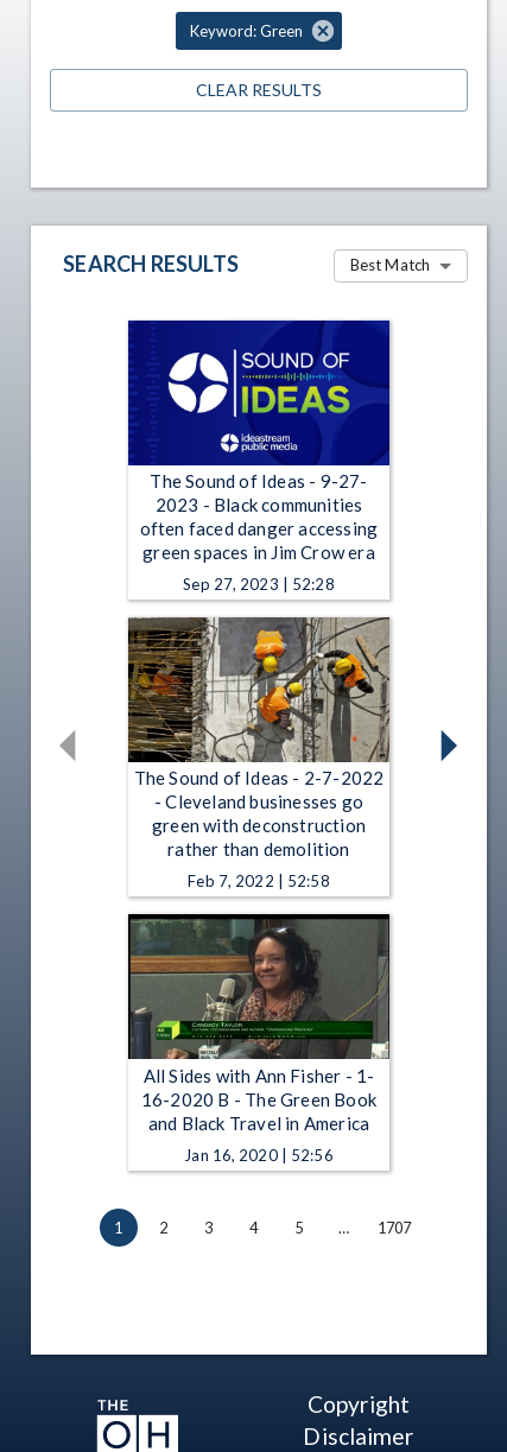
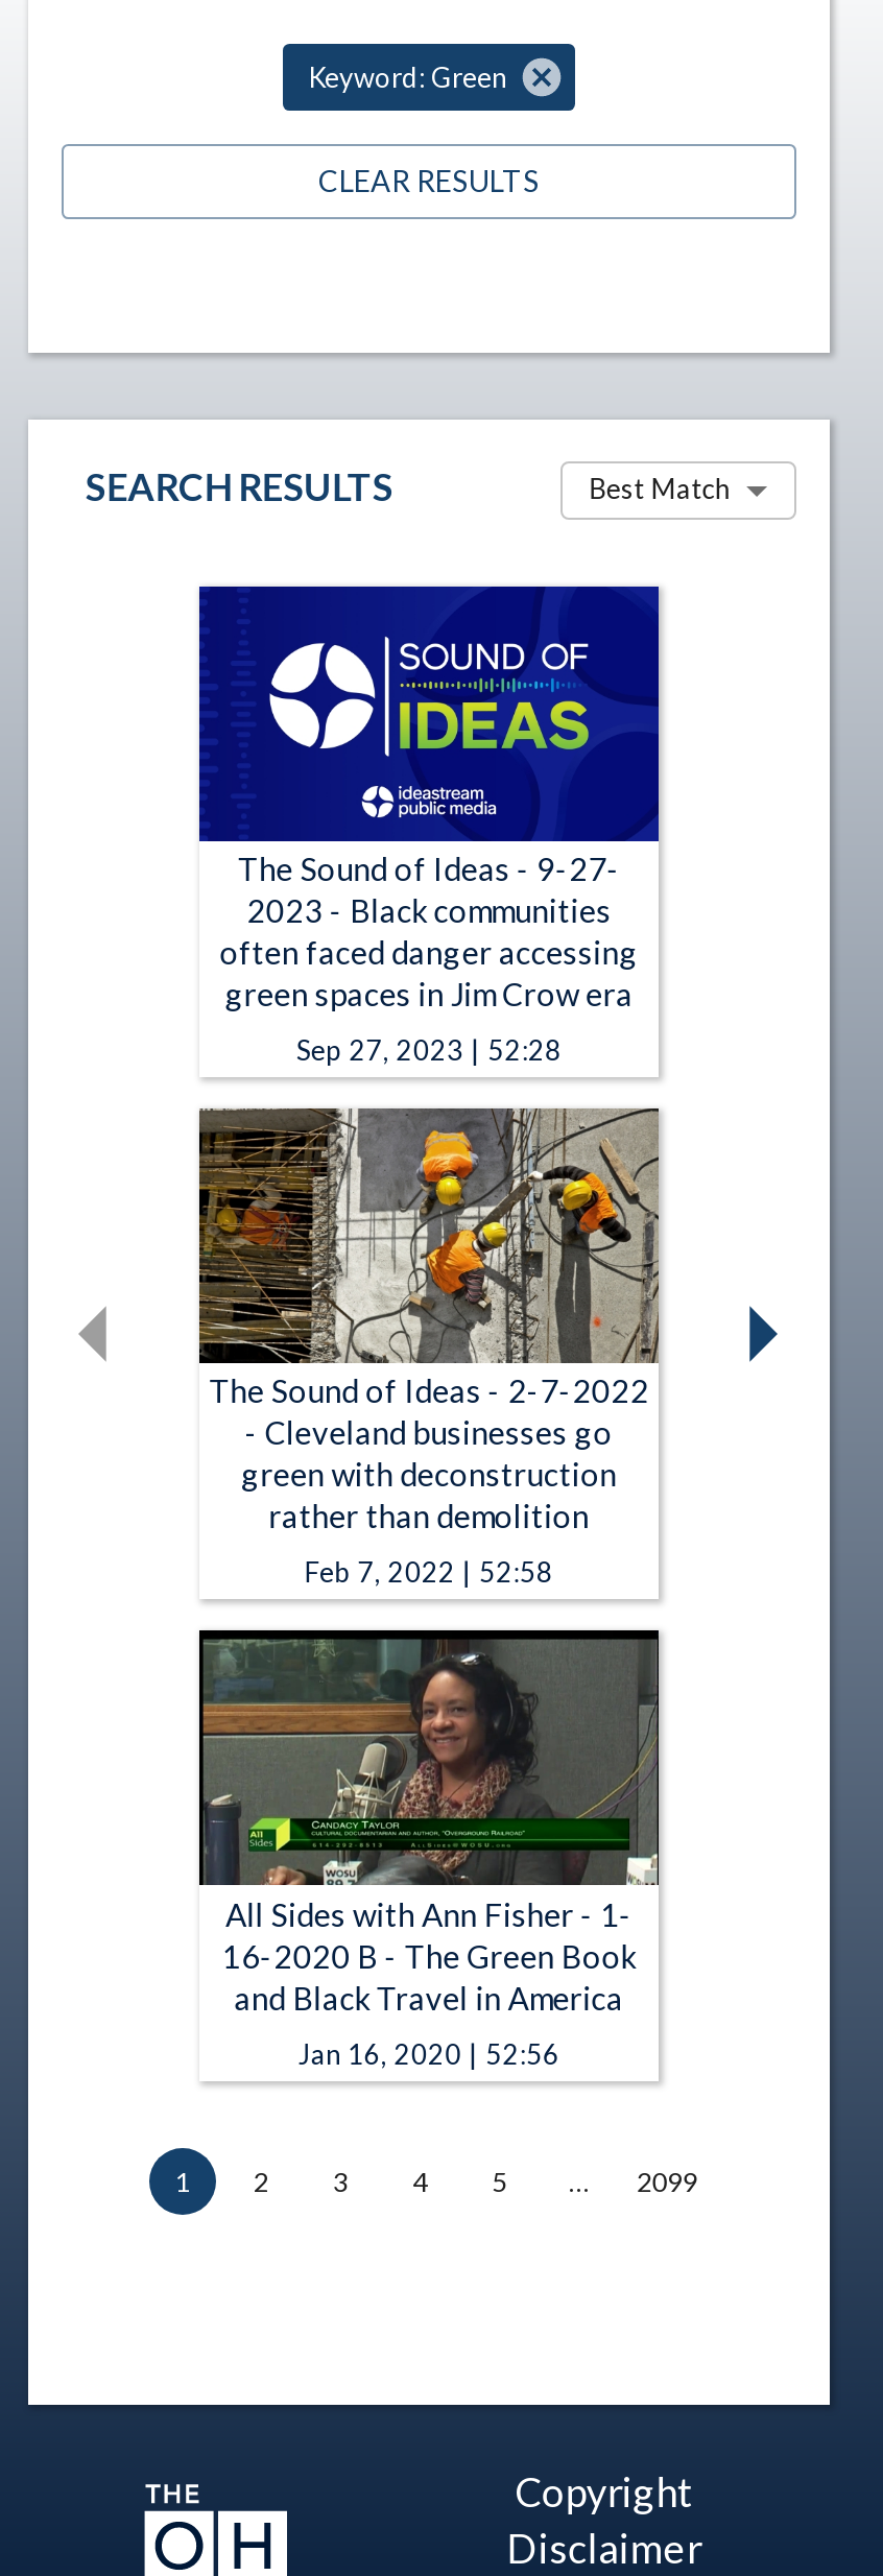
[377,1218,411,1237] 1707 -> [637,2164,697,2198] 2099

